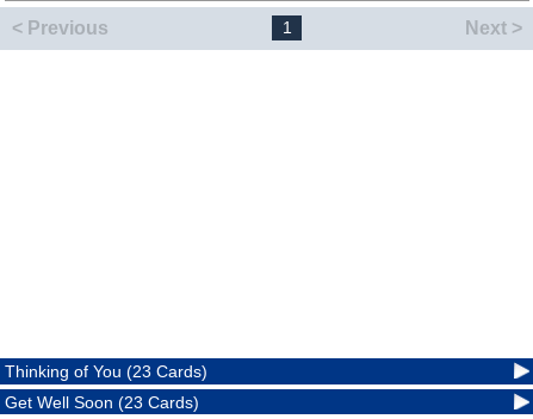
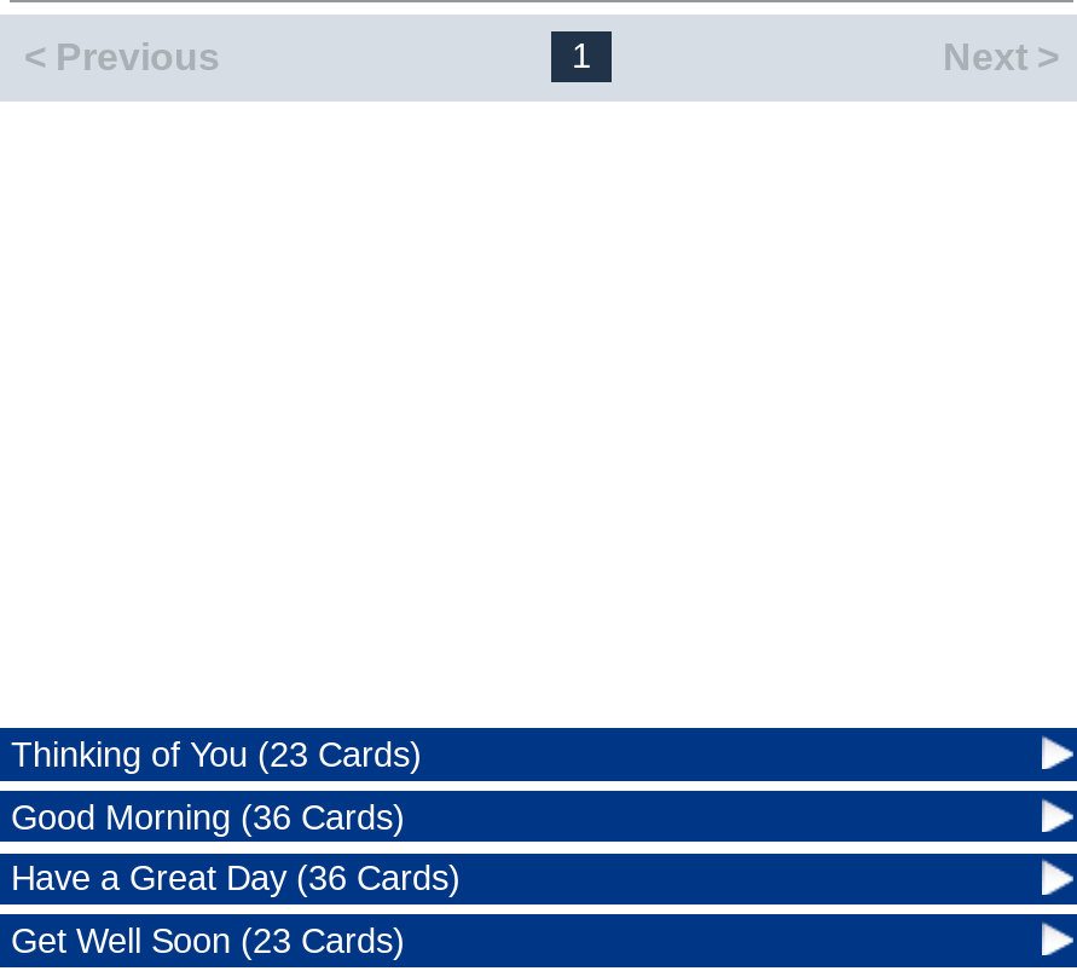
none -> [11,797,461,898] Good Morning (36 Cards) | Have a Great Day (36 Cards)

